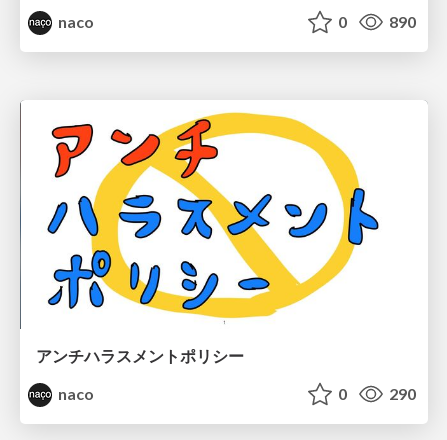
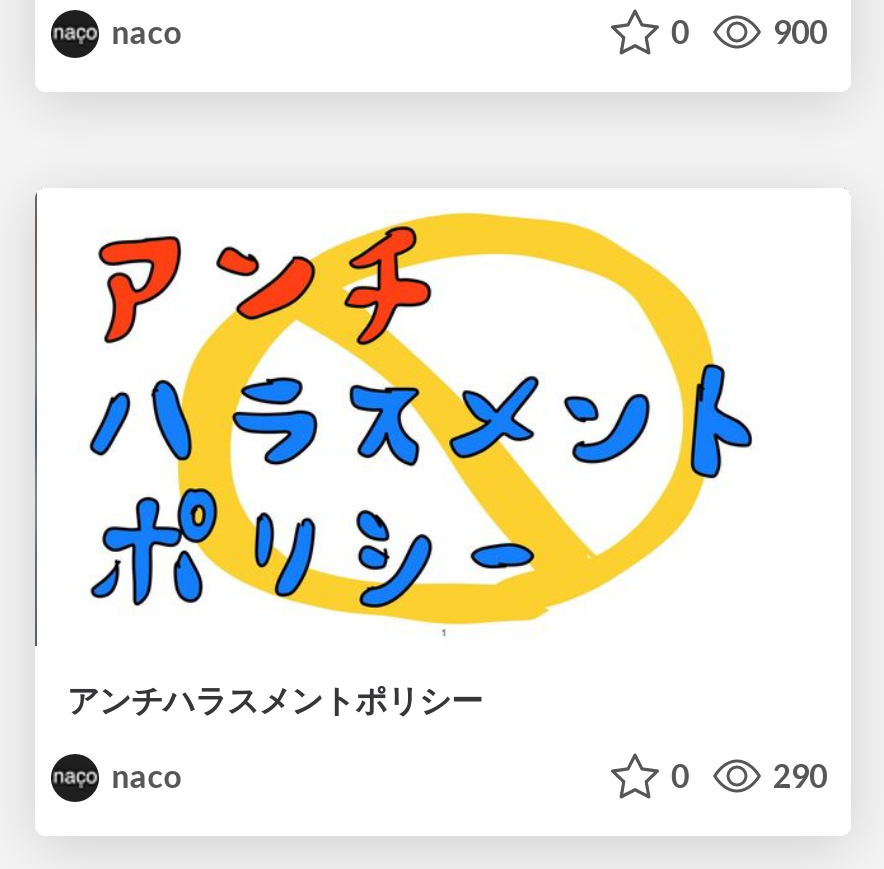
[386,12,416,31] 890 -> [767,12,827,50] 900

